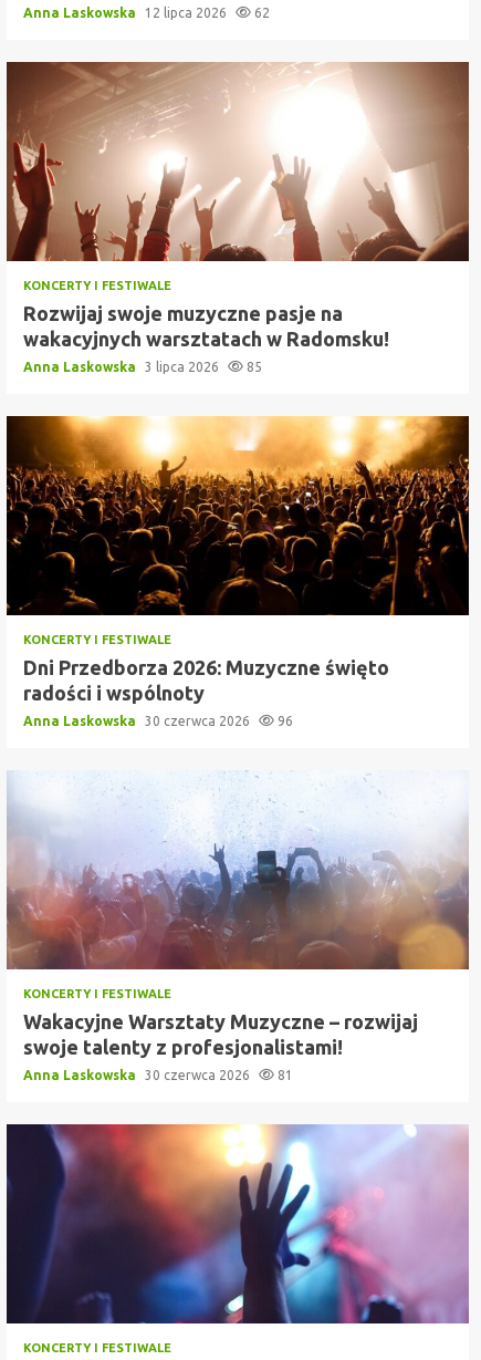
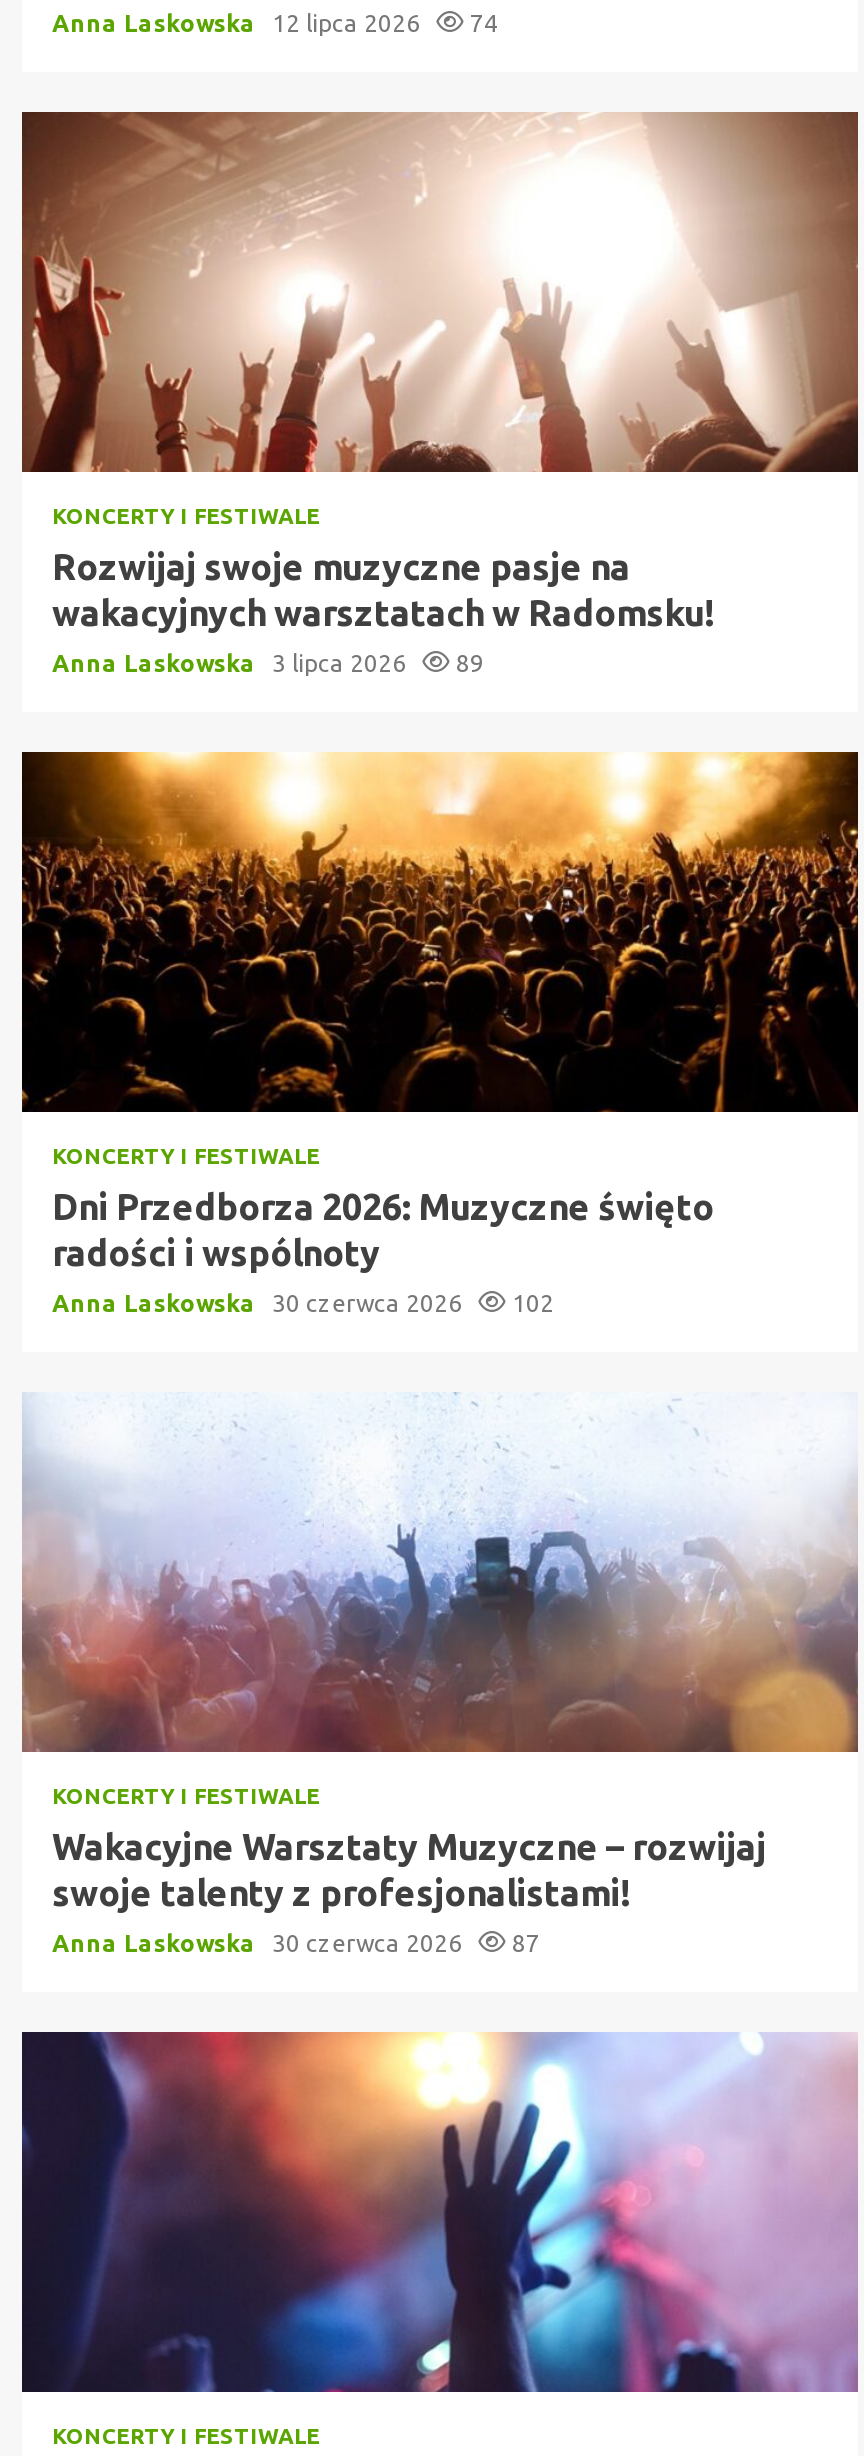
[23,5,270,19] Anna Laskowska 12 lipca 2026 62 -> [52,9,498,35] Anna Laskowska 12 lipca 2026 74
[23,359,262,374] Anna Laskowska 3 lipca 2026 85 -> [52,649,484,675] Anna Laskowska 3 lipca 2026 89
[23,713,293,728] Anna Laskowska 30 czerwca 2026 96 -> [52,1289,554,1315] Anna Laskowska 30 czerwca 2026 102
[23,1067,293,1082] Anna Laskowska 30 czerwca 2026 81 -> [52,1929,540,1955] Anna Laskowska 30 czerwca 2026 87

